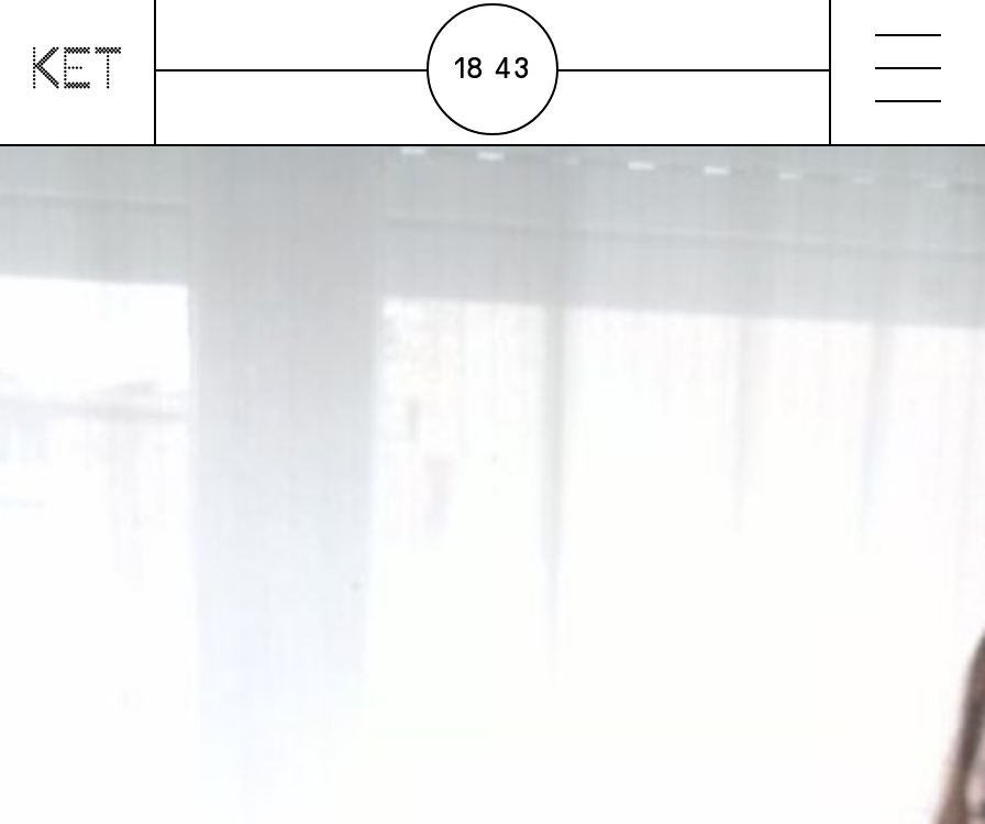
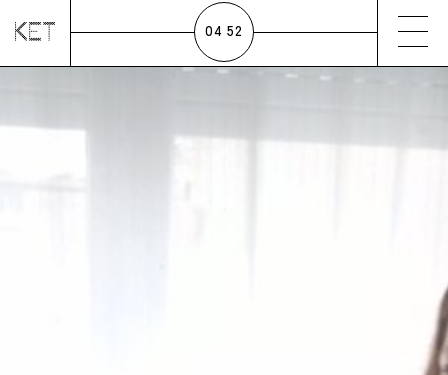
[454,52,531,85] 18 43 -> [205,24,242,39] 04: 52

